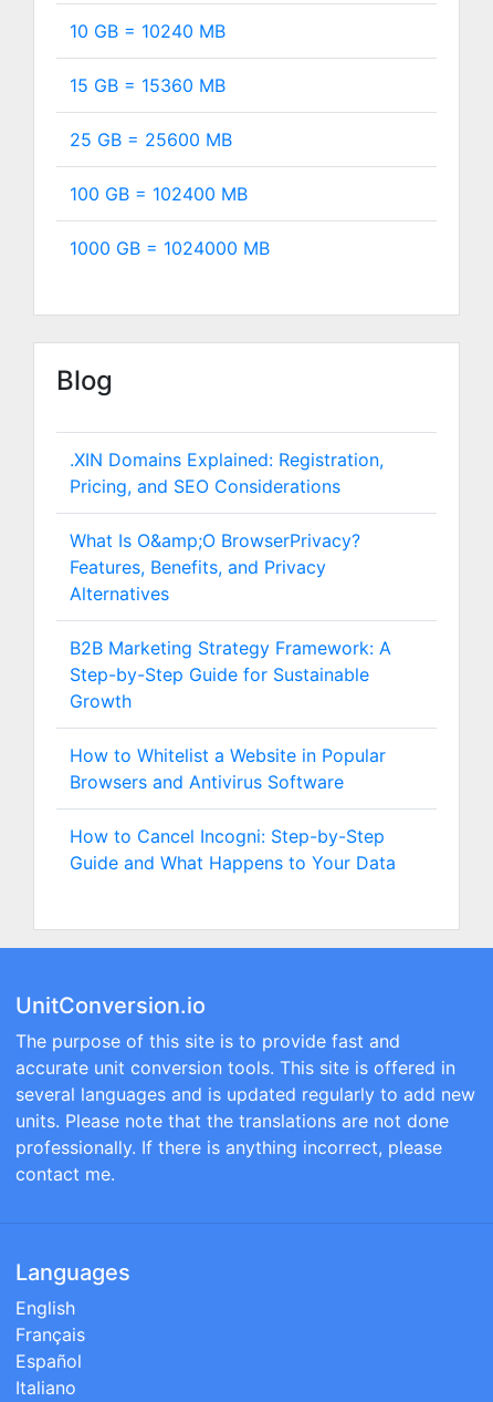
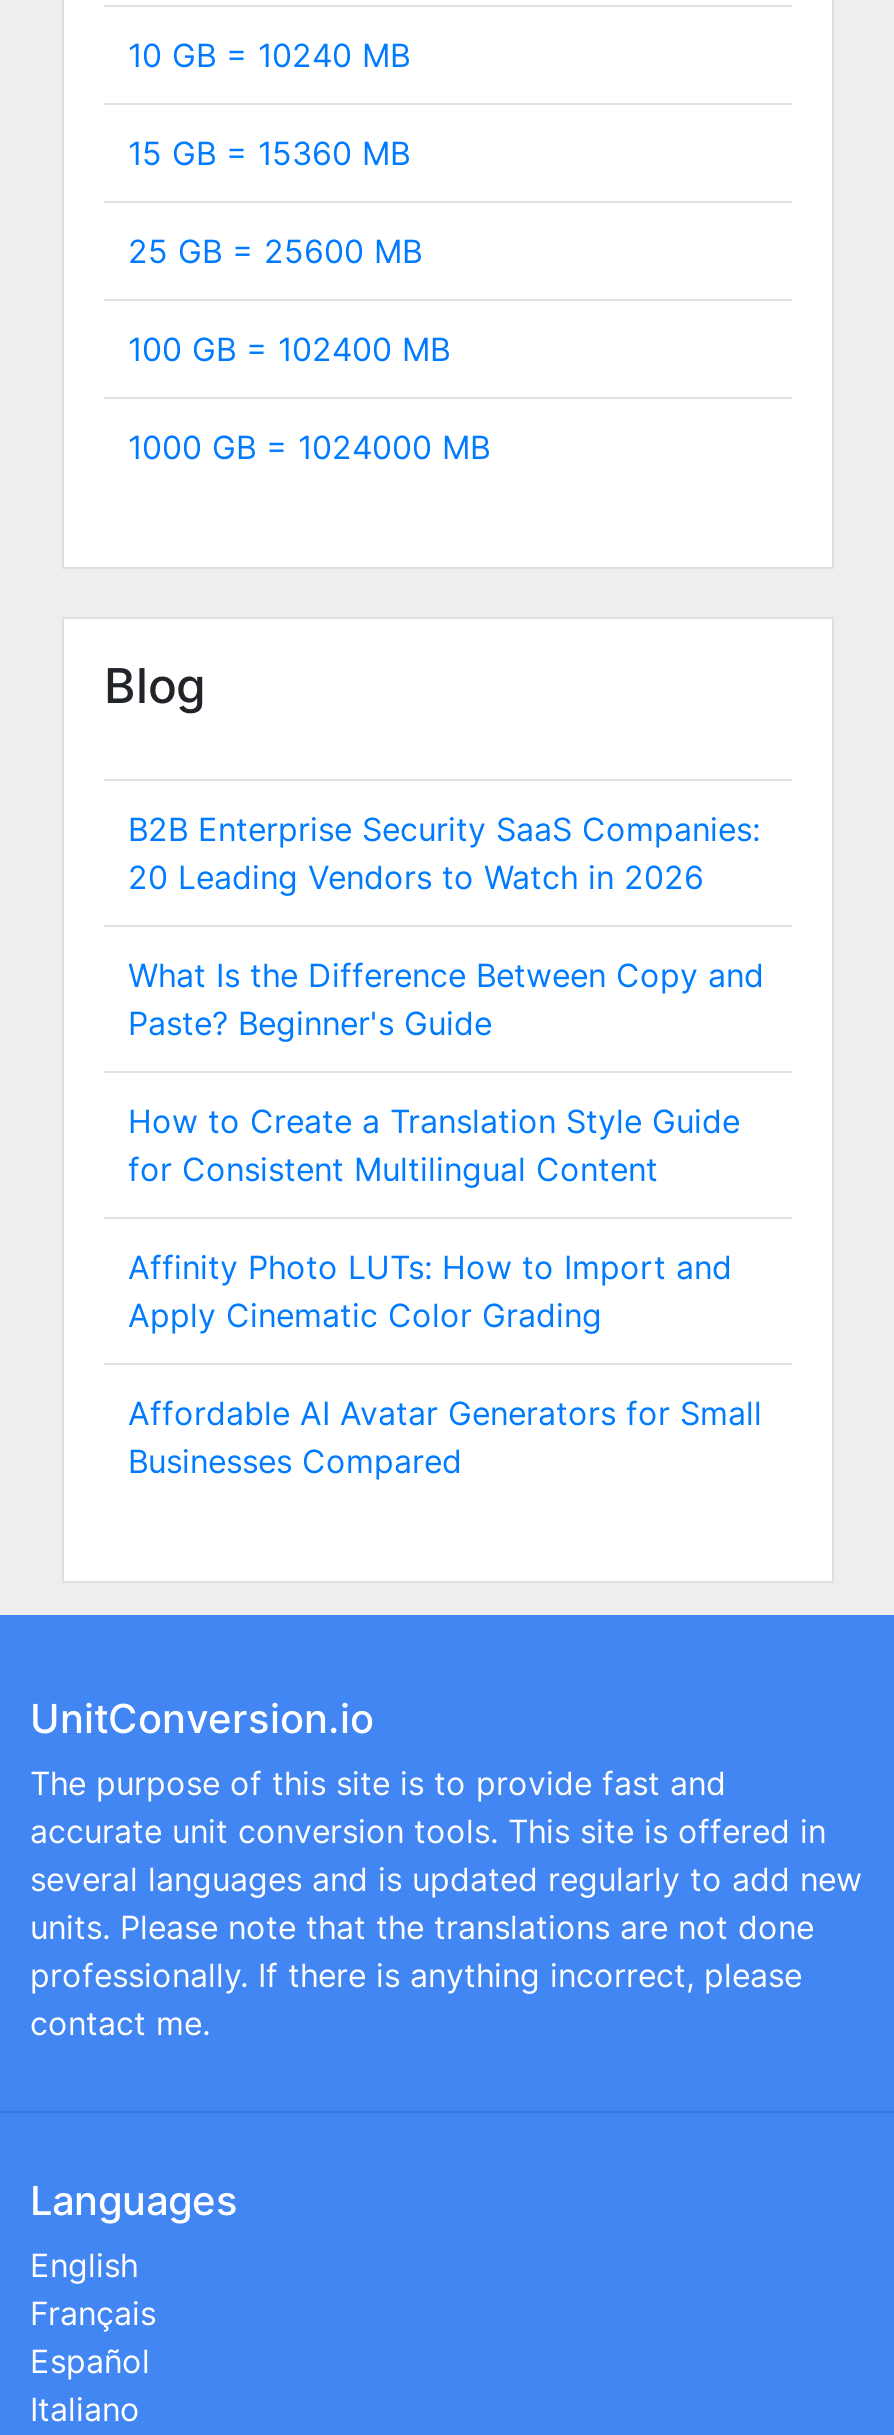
[70,449,384,497] .XIN Domains Explained: Registration, | Pricing, and SEO Considerations -> [128,809,760,897] B2B Enterprise Security SaaS Companies: | 20 Leading Vendors to Watch in 2026
[70,529,360,605] What Is O&amp;O BrowserPrivacy? | Features, Benefits, and Privacy | Alternatives -> [128,955,764,1043] What Is the Difference Between Copy and | Paste? Beginner's Guide
[70,637,391,712] B2B Marketing Strategy Framework: A | Step-by-Step Guide for Sustainable | Growth -> [128,1101,740,1189] How to Create a Translation Style Guide | for Consistent Multilingual Content
[70,744,386,793] How to Whitelist a Website in Popular | Browsers and Antivirus Software -> [128,1247,732,1335] Affinity Photo LUTs: How to Import and | Apply Cinematic Color Grading
[70,825,396,874] How to Cancel Incogni: Step-by-Step | Guide and What Happens to Your Data -> [128,1393,762,1481] Affordable AI Avatar Generators for Small | Businesses Compared

